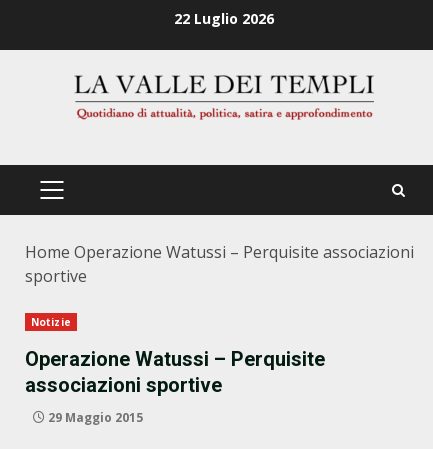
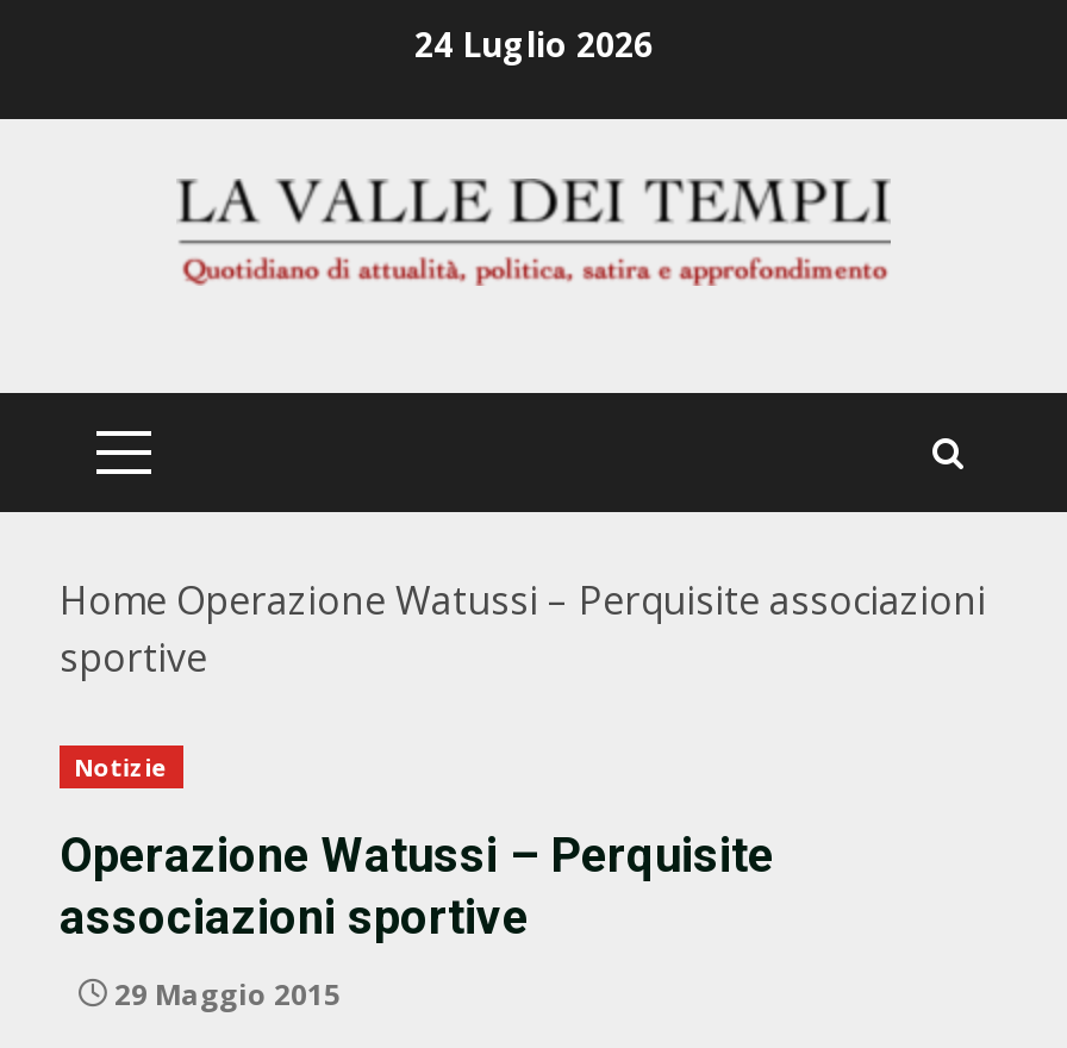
[174,8,274,27] 22 Luglio 2026 -> [414,20,653,65] 24 Luglio 2026

